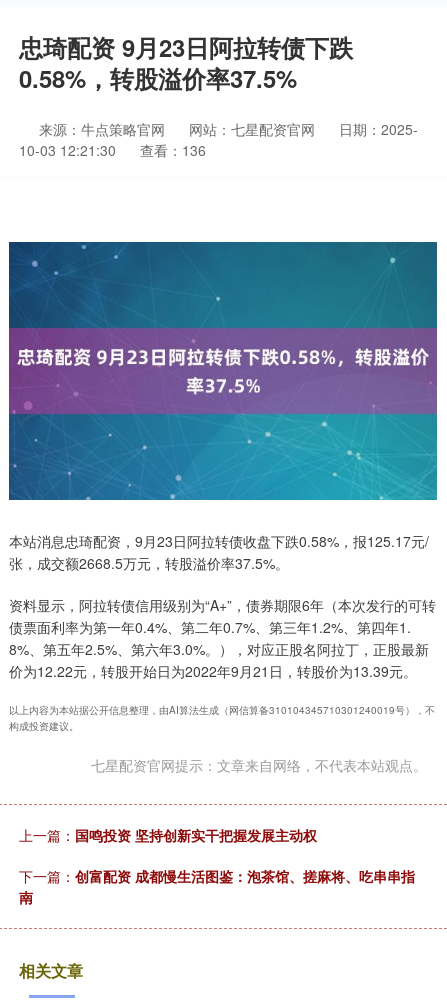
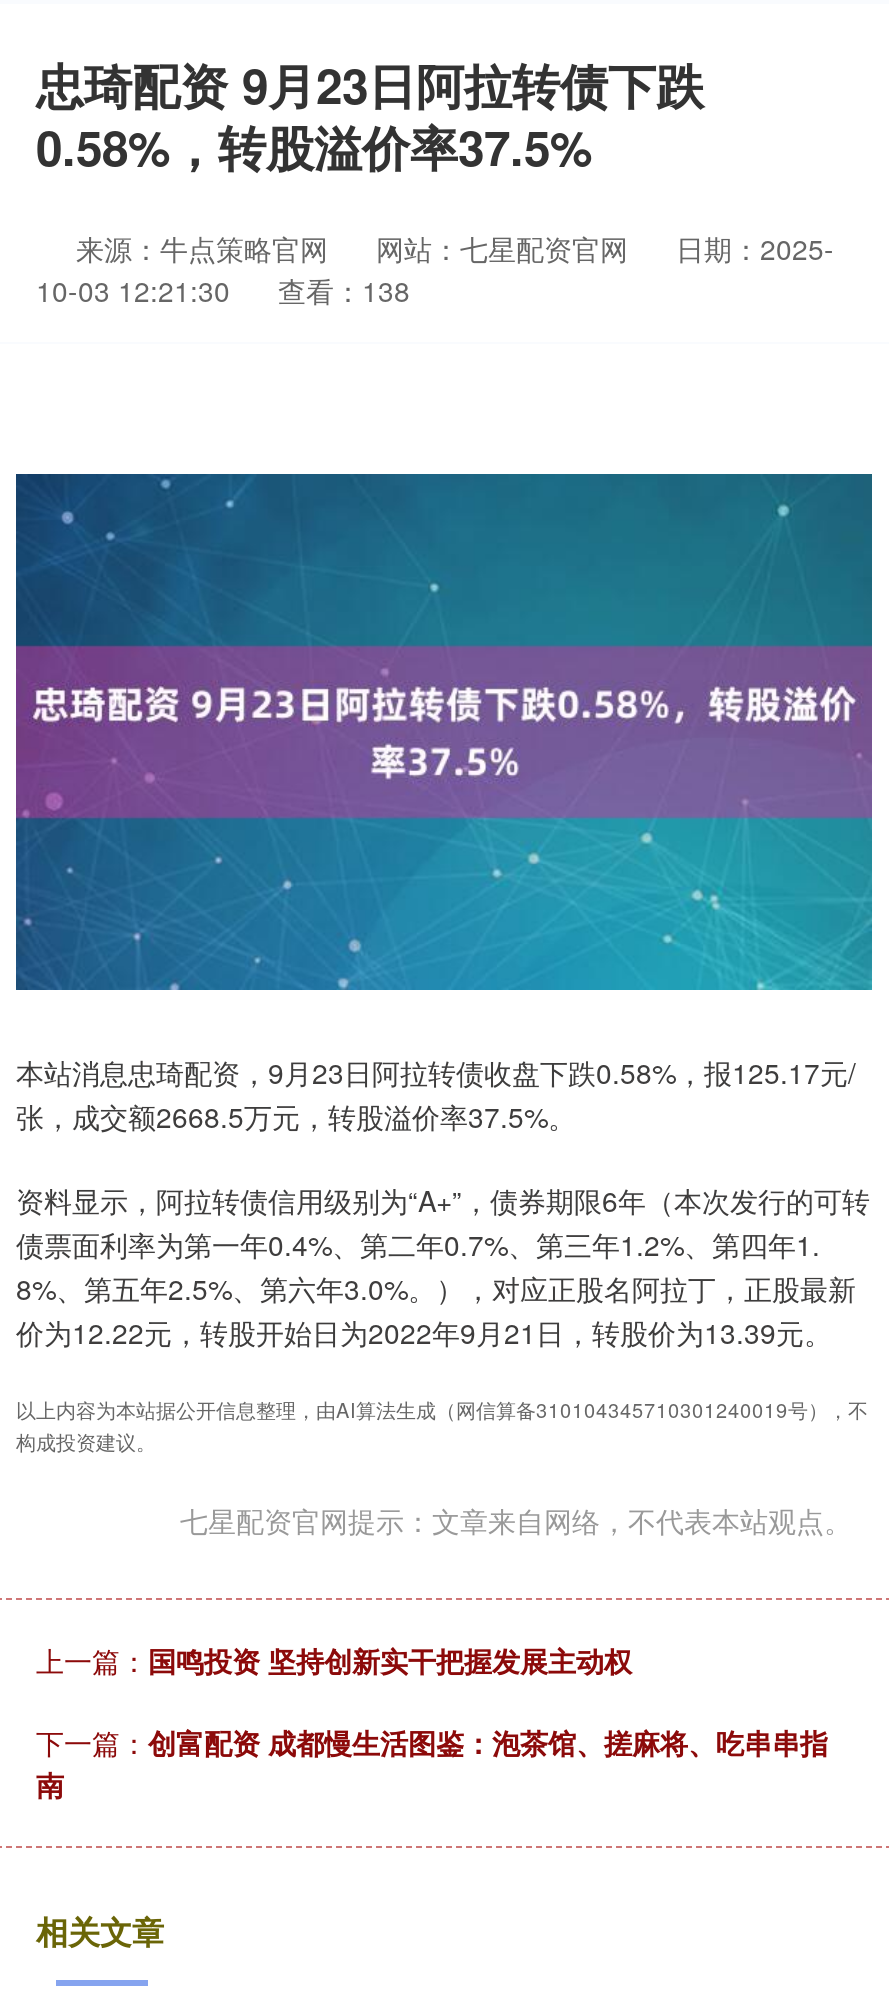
[19,140,206,160] 10-03 12:21:30 查看：136 -> [36,270,410,310] 10-03 12:21:30 查看：138

